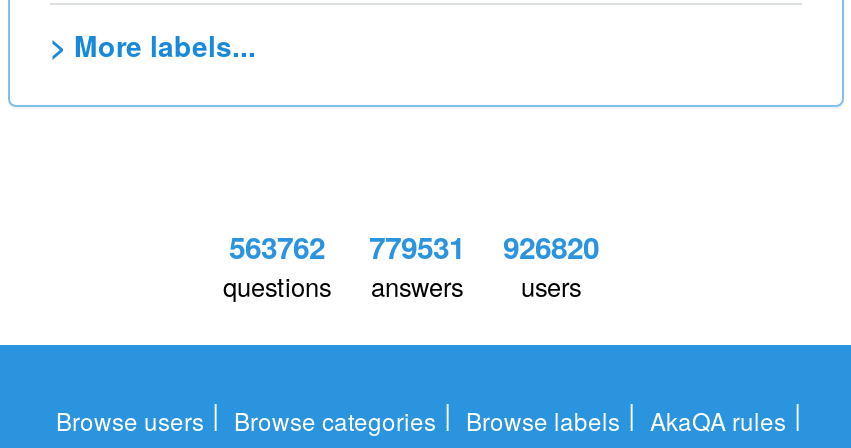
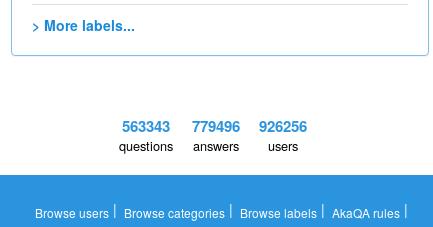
[229,225,325,269] 563762 -> [121,115,169,137] 563343
[369,225,465,269] 779531 -> [191,115,239,137] 779496
[503,225,599,269] 926820 -> [258,115,306,137] 926256

